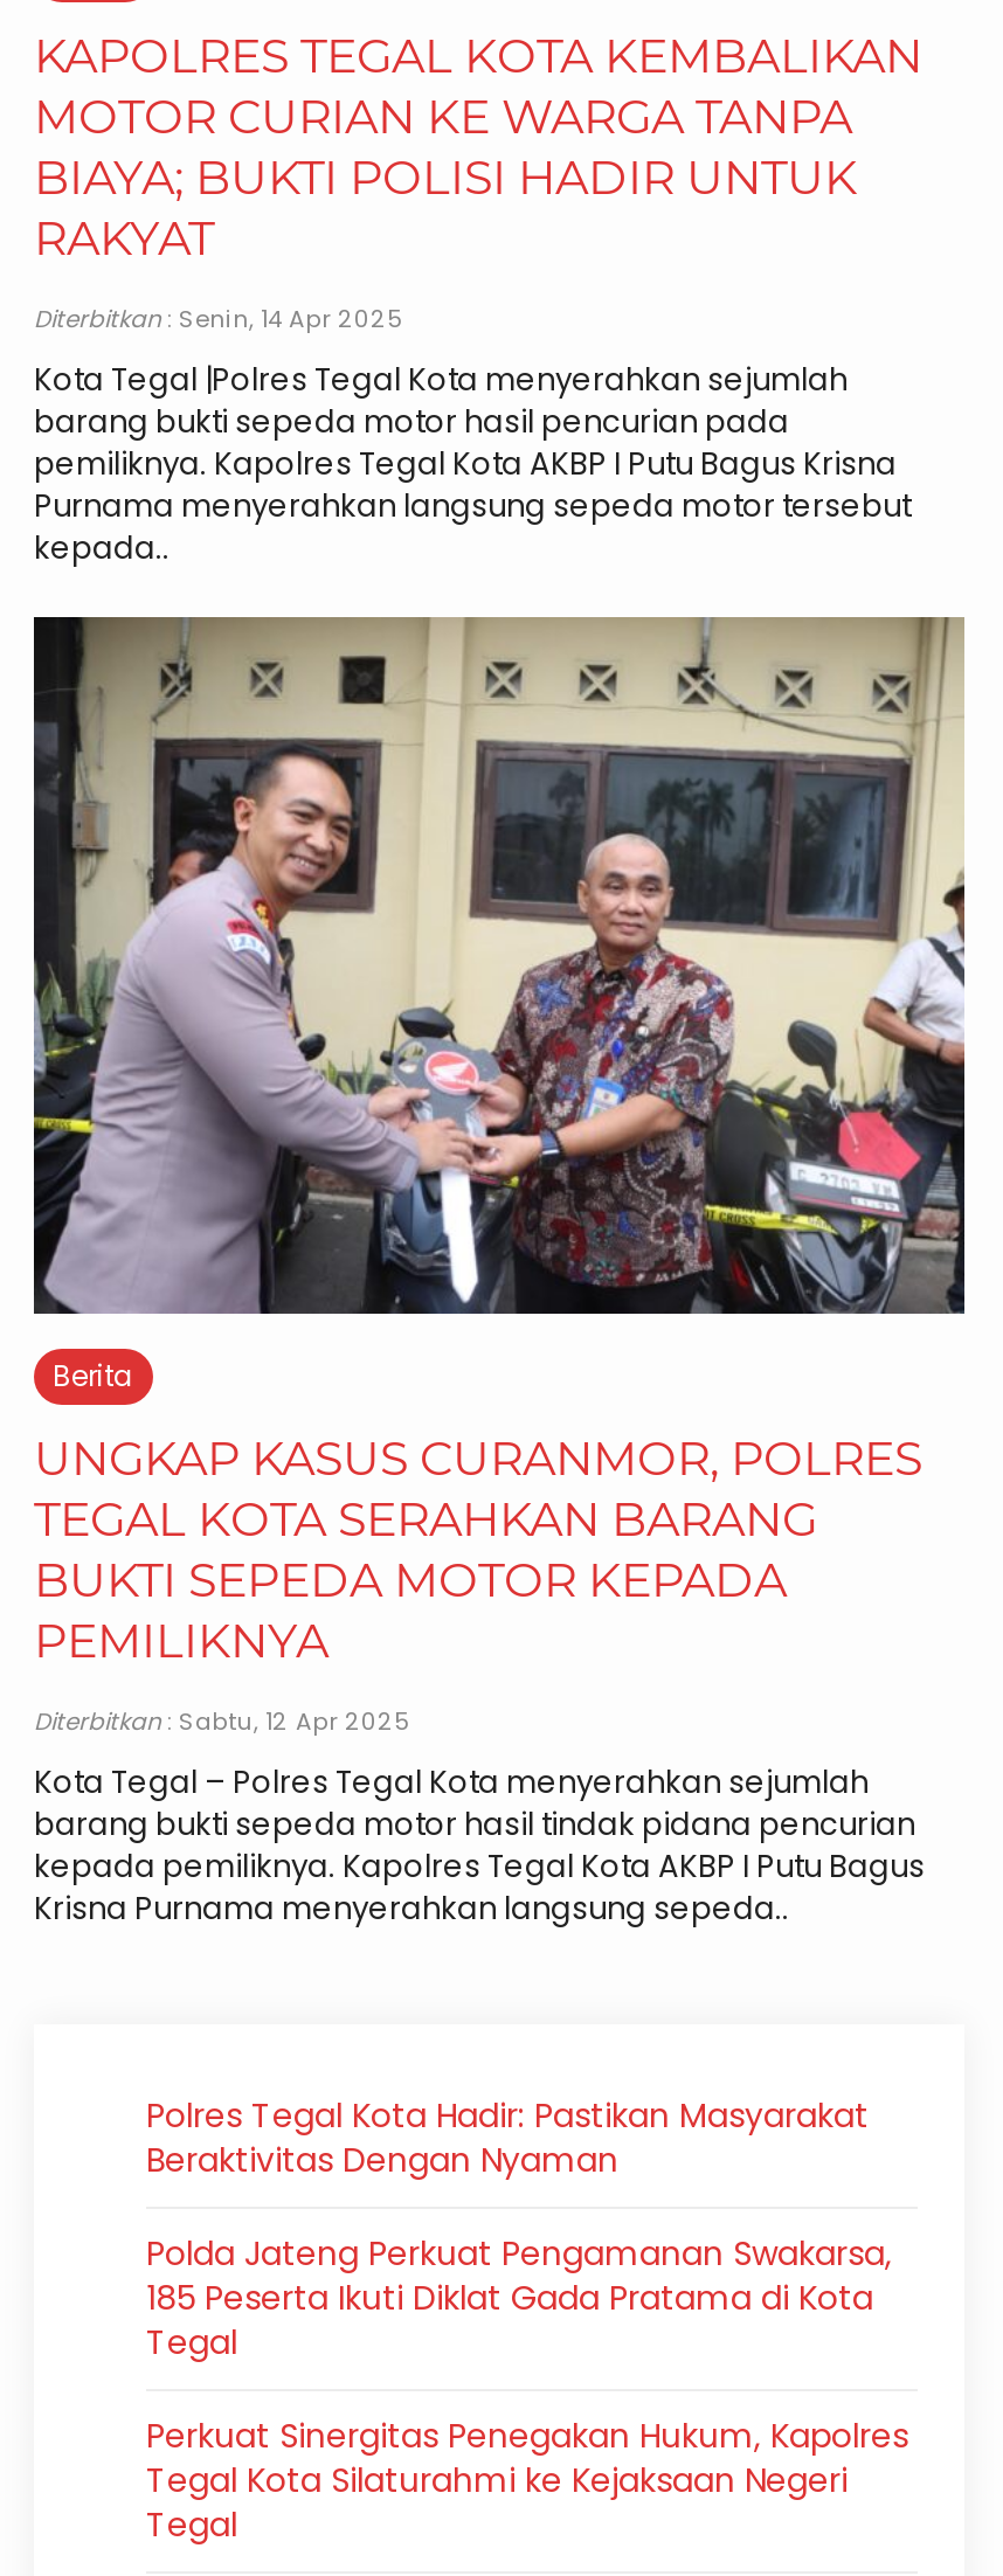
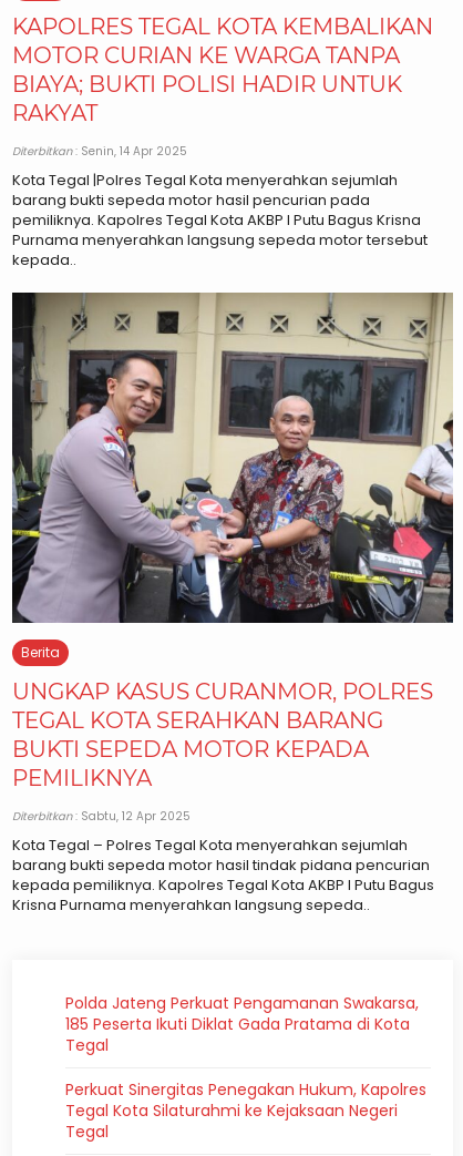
[146,2093,869,2184] Polres Tegal Kota Hadir: Pastikan Masyarakat | Beraktivitas Dengan Nyaman -> none

